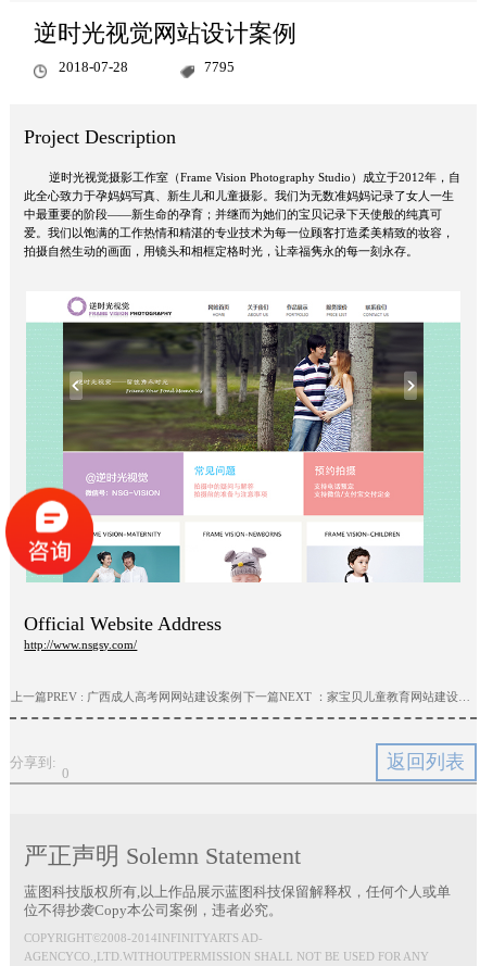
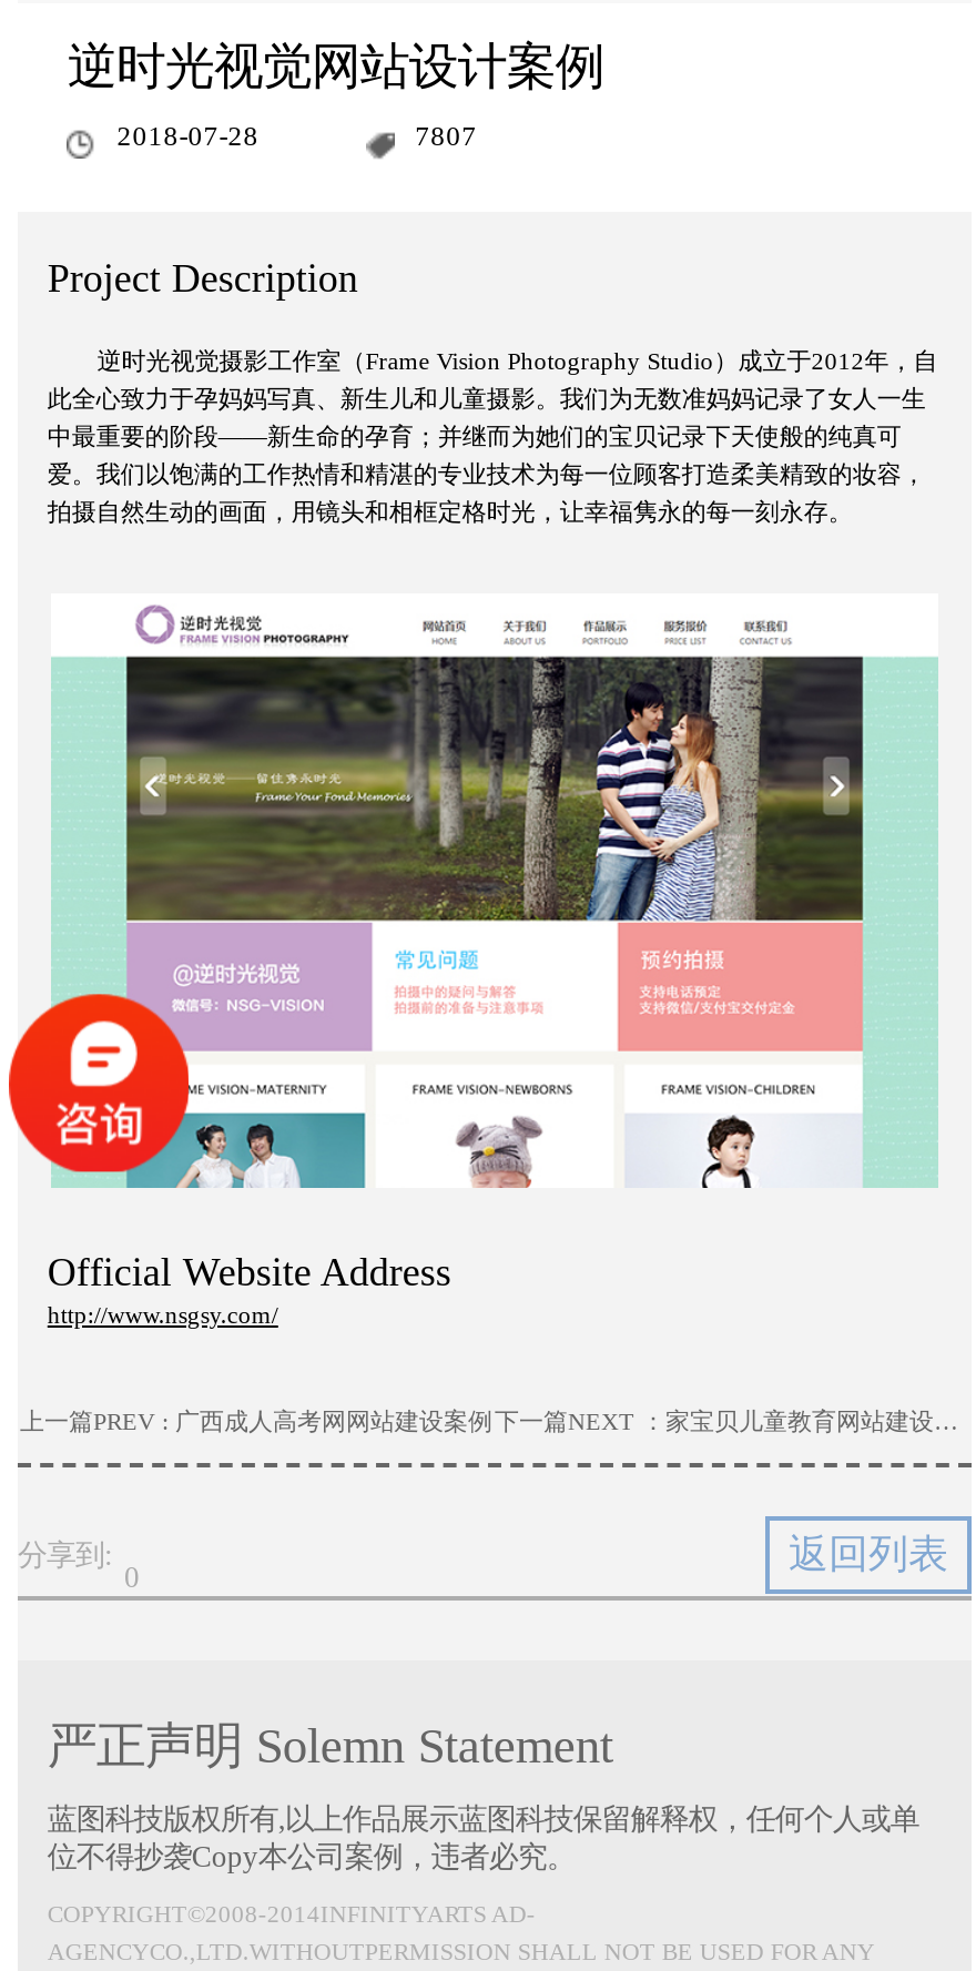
[204,60,235,75] 7795 -> [415,121,477,152] 7807

